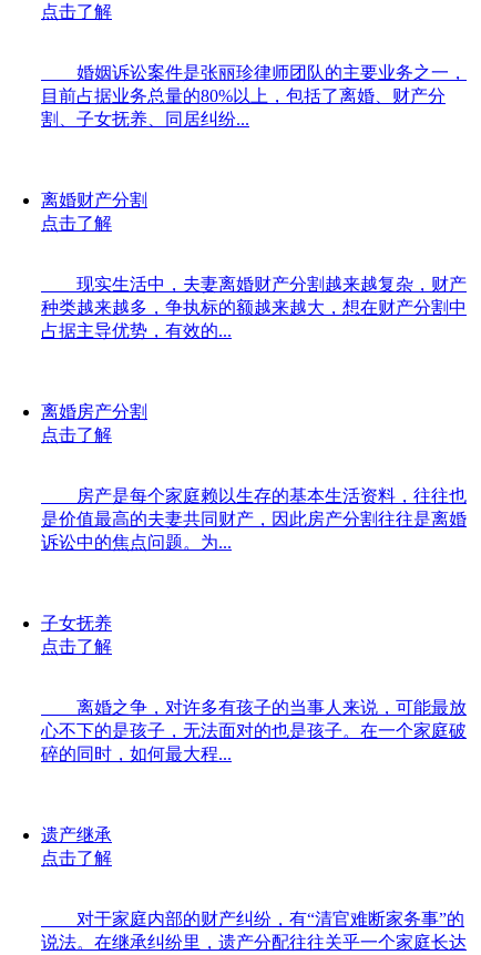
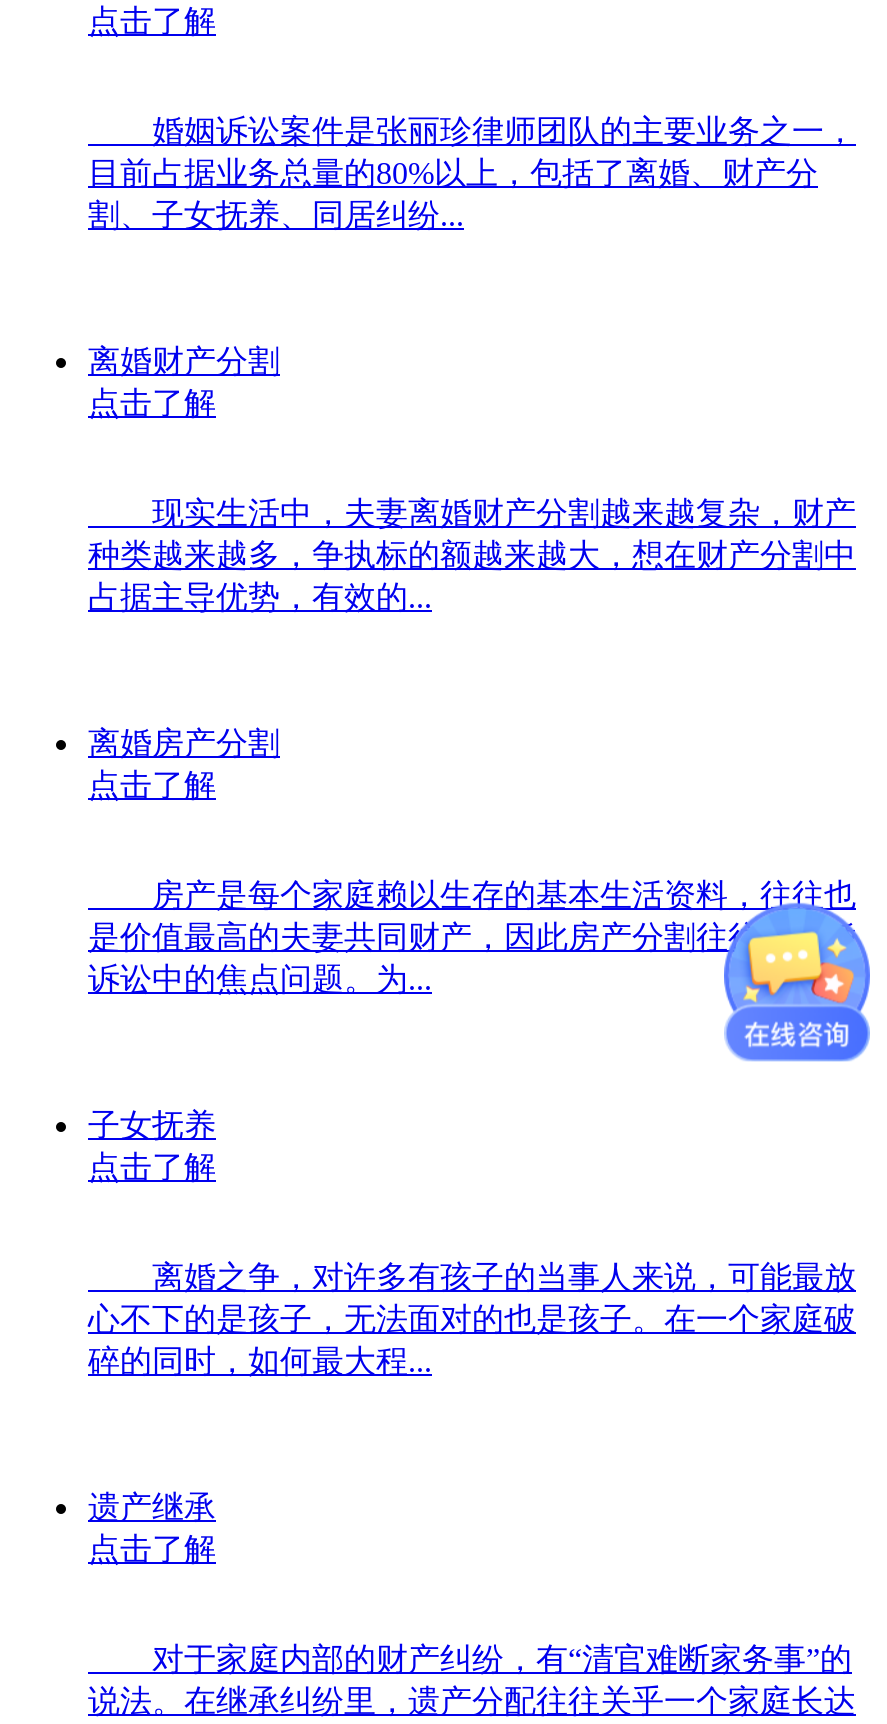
none -> [722,942,872,1064] [image]

